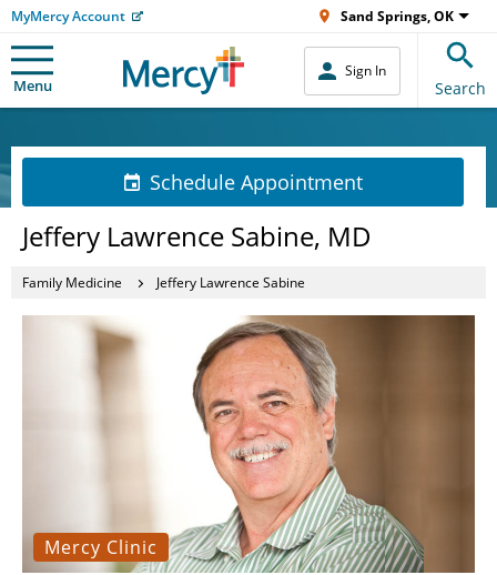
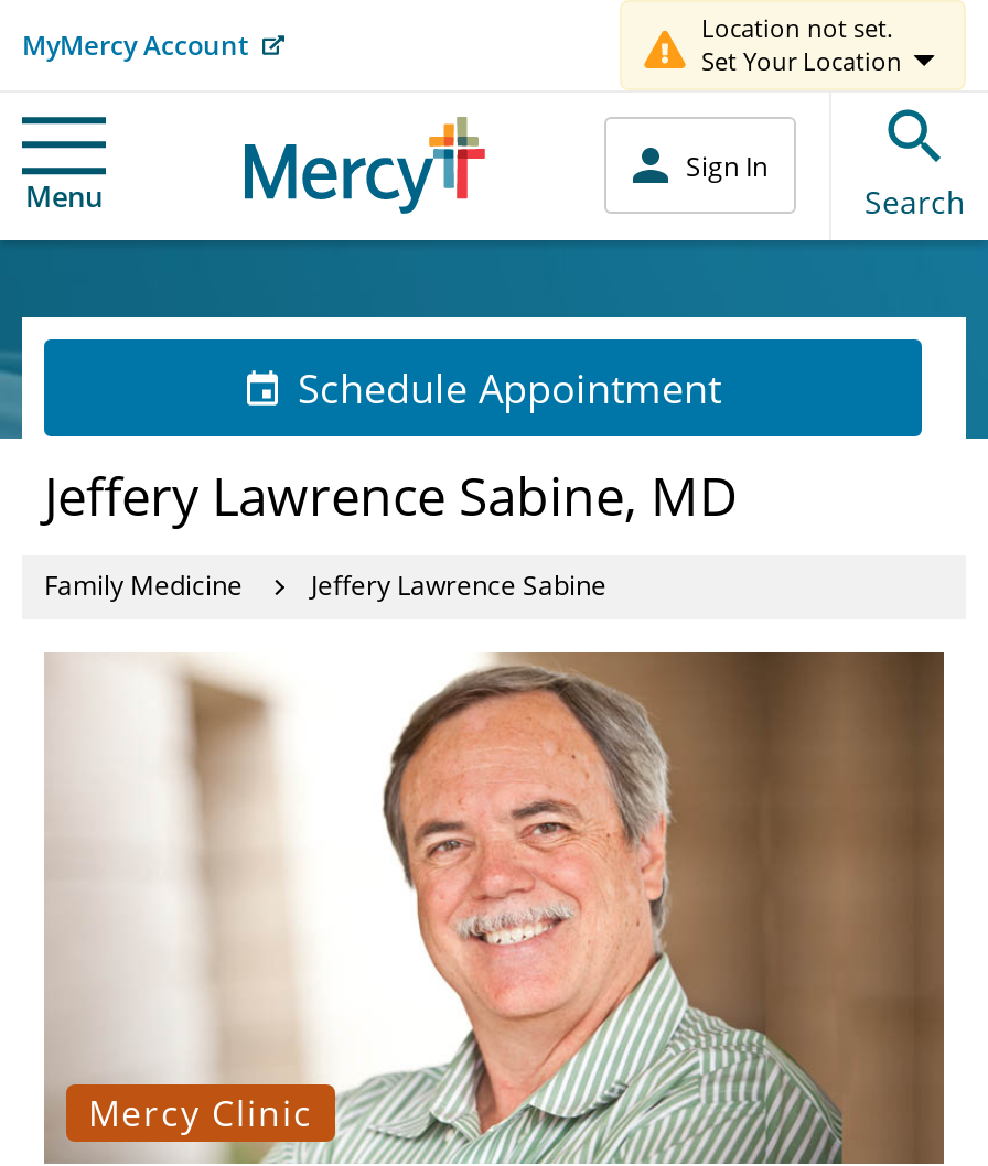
[341,7,454,26] Sand Springs, OK -> [701,11,902,77] Location not set. | Set Your Location

